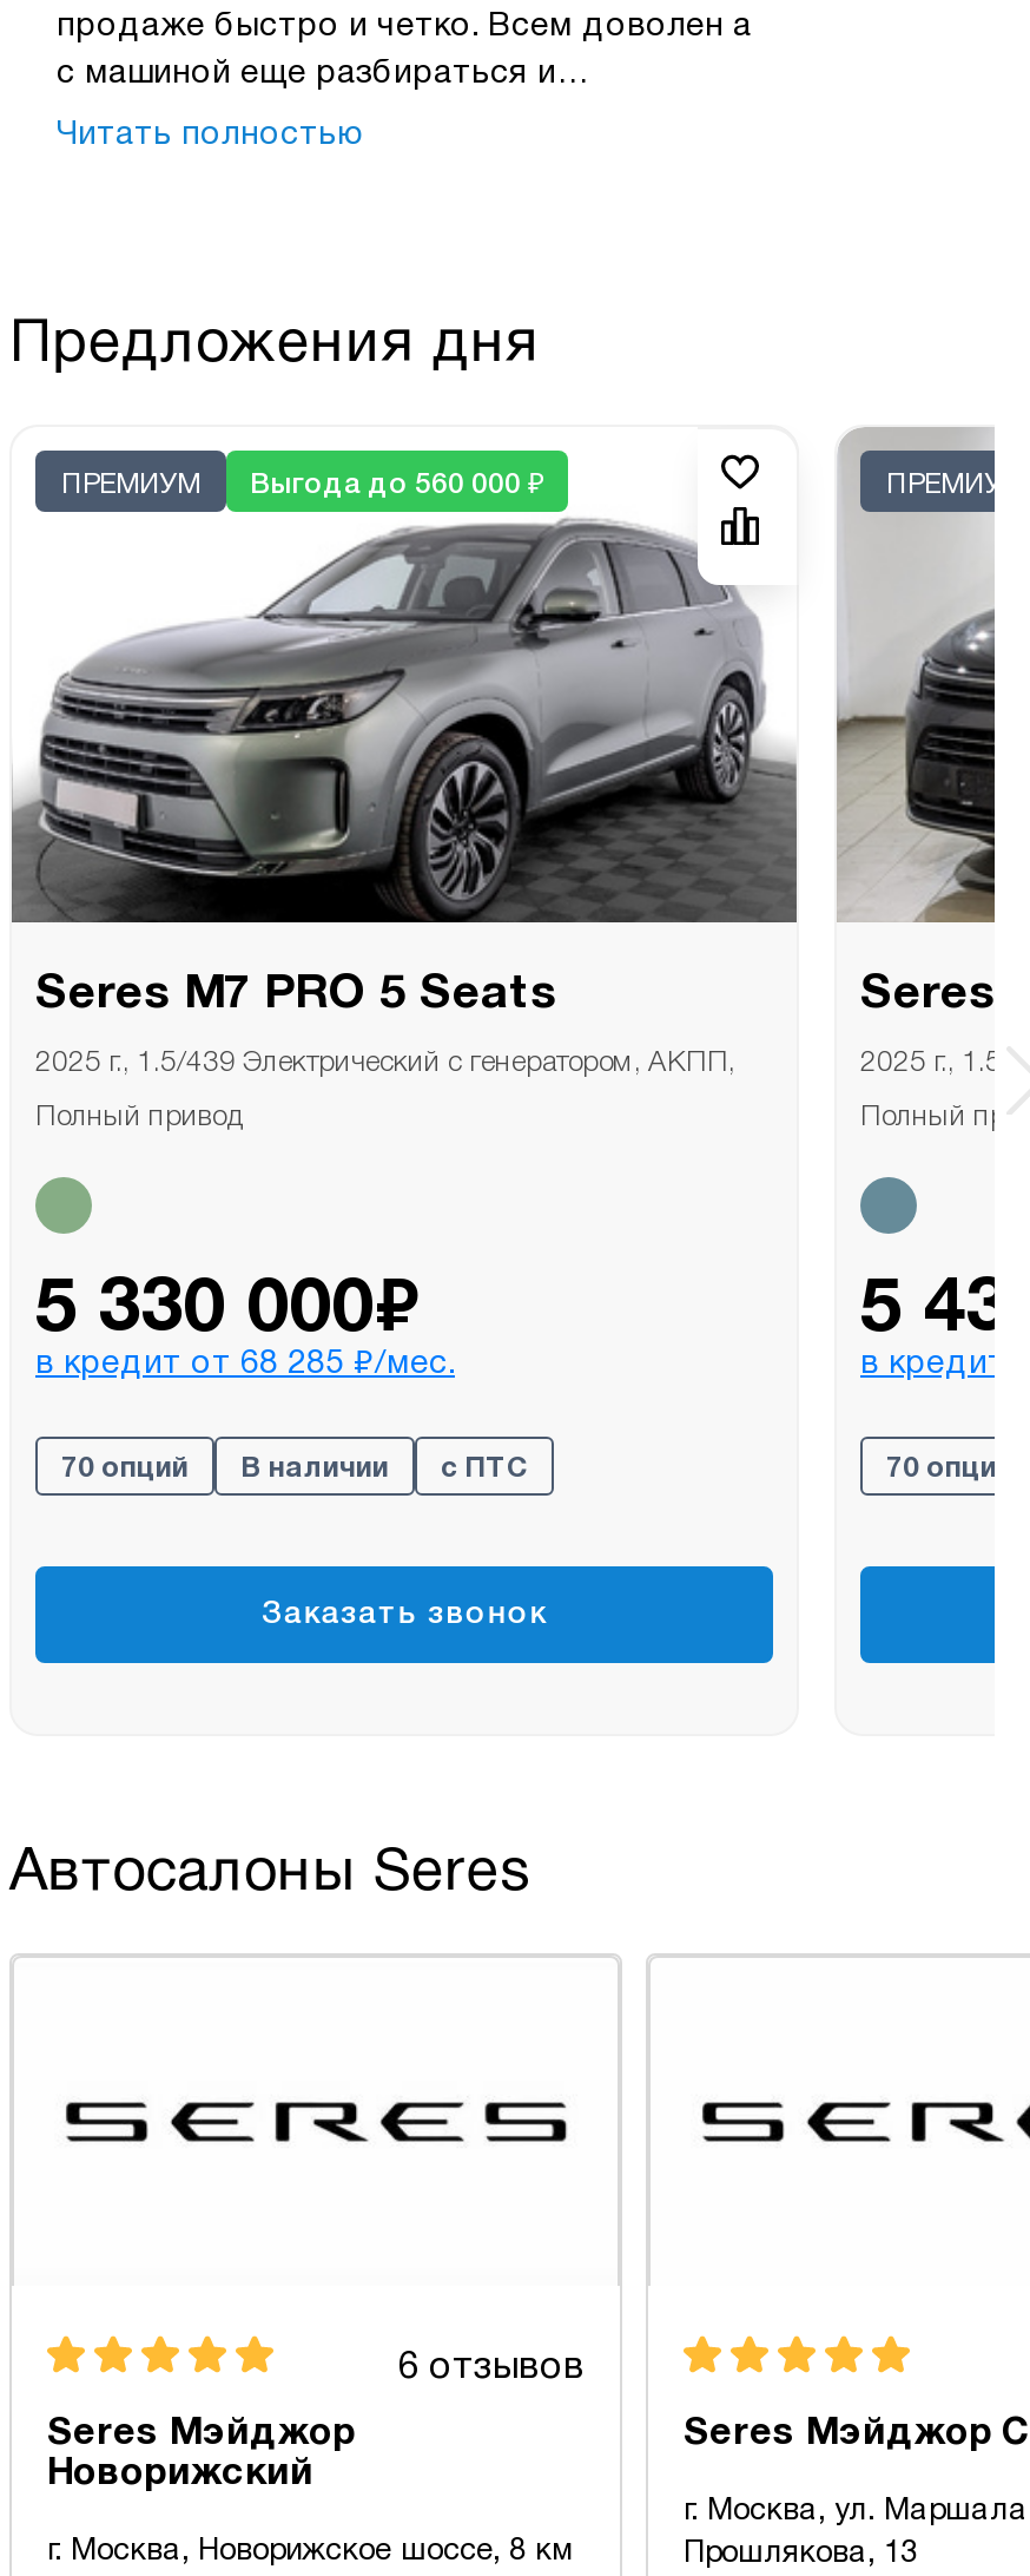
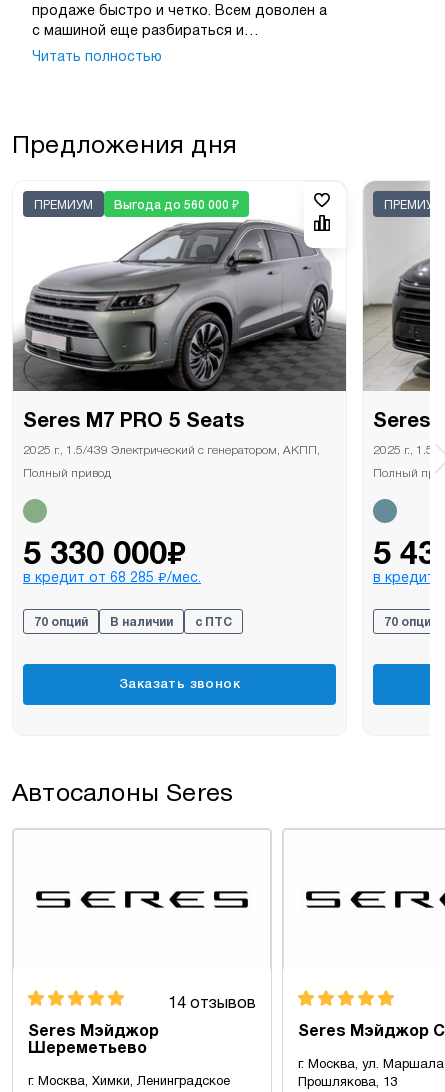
[398,2351,585,2384] 6 отзывов -> [168,997,256,1011] 14 отзывов
[47,2459,313,2492] Новорижский -> [28,1042,147,1056] Шереметьево
[47,2539,573,2567] г. Москва, Новорижское шоссе, 8 км -> [28,1076,230,1088] г. Москва, Химки, Ленинградское

